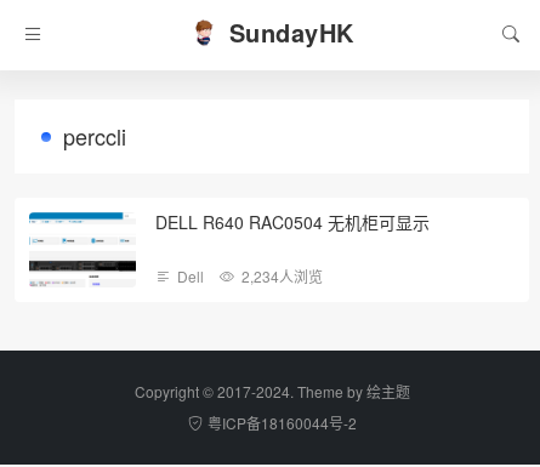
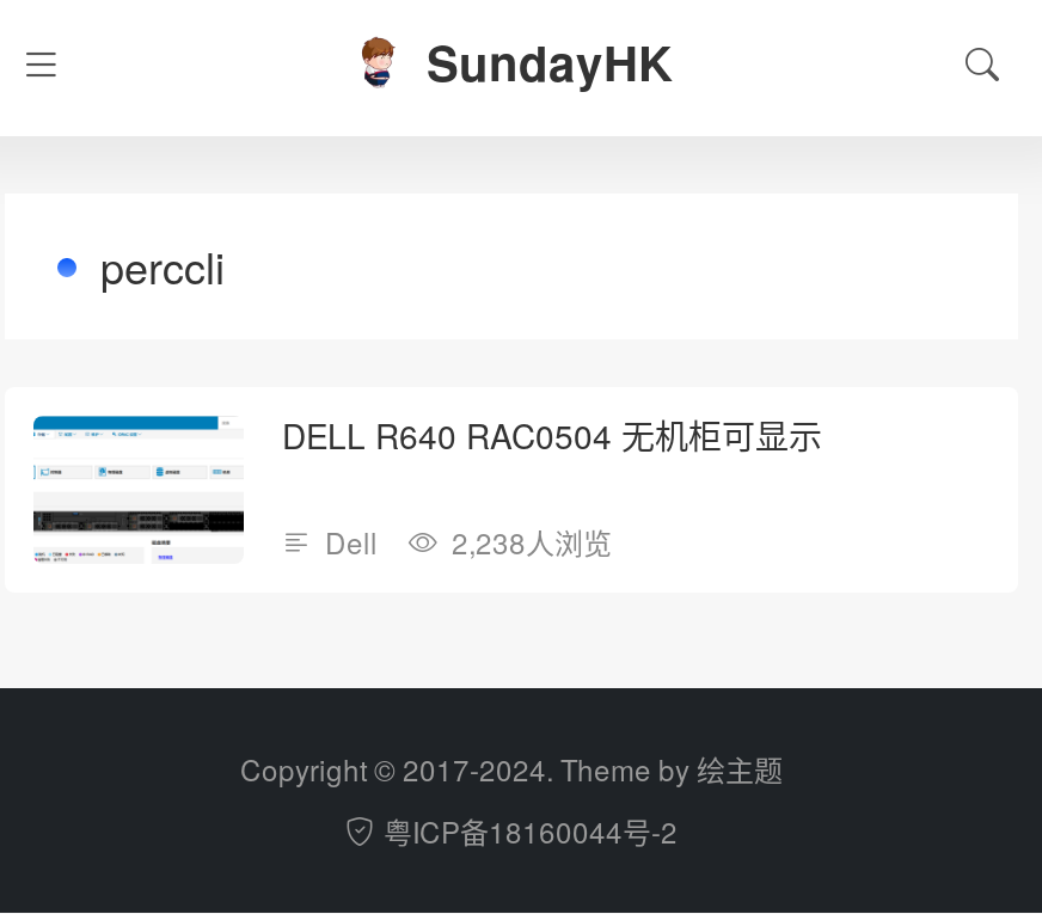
[177,265,323,286] Dell 2,234人浏览 -> [325,520,612,561] Dell 2,238人浏览

